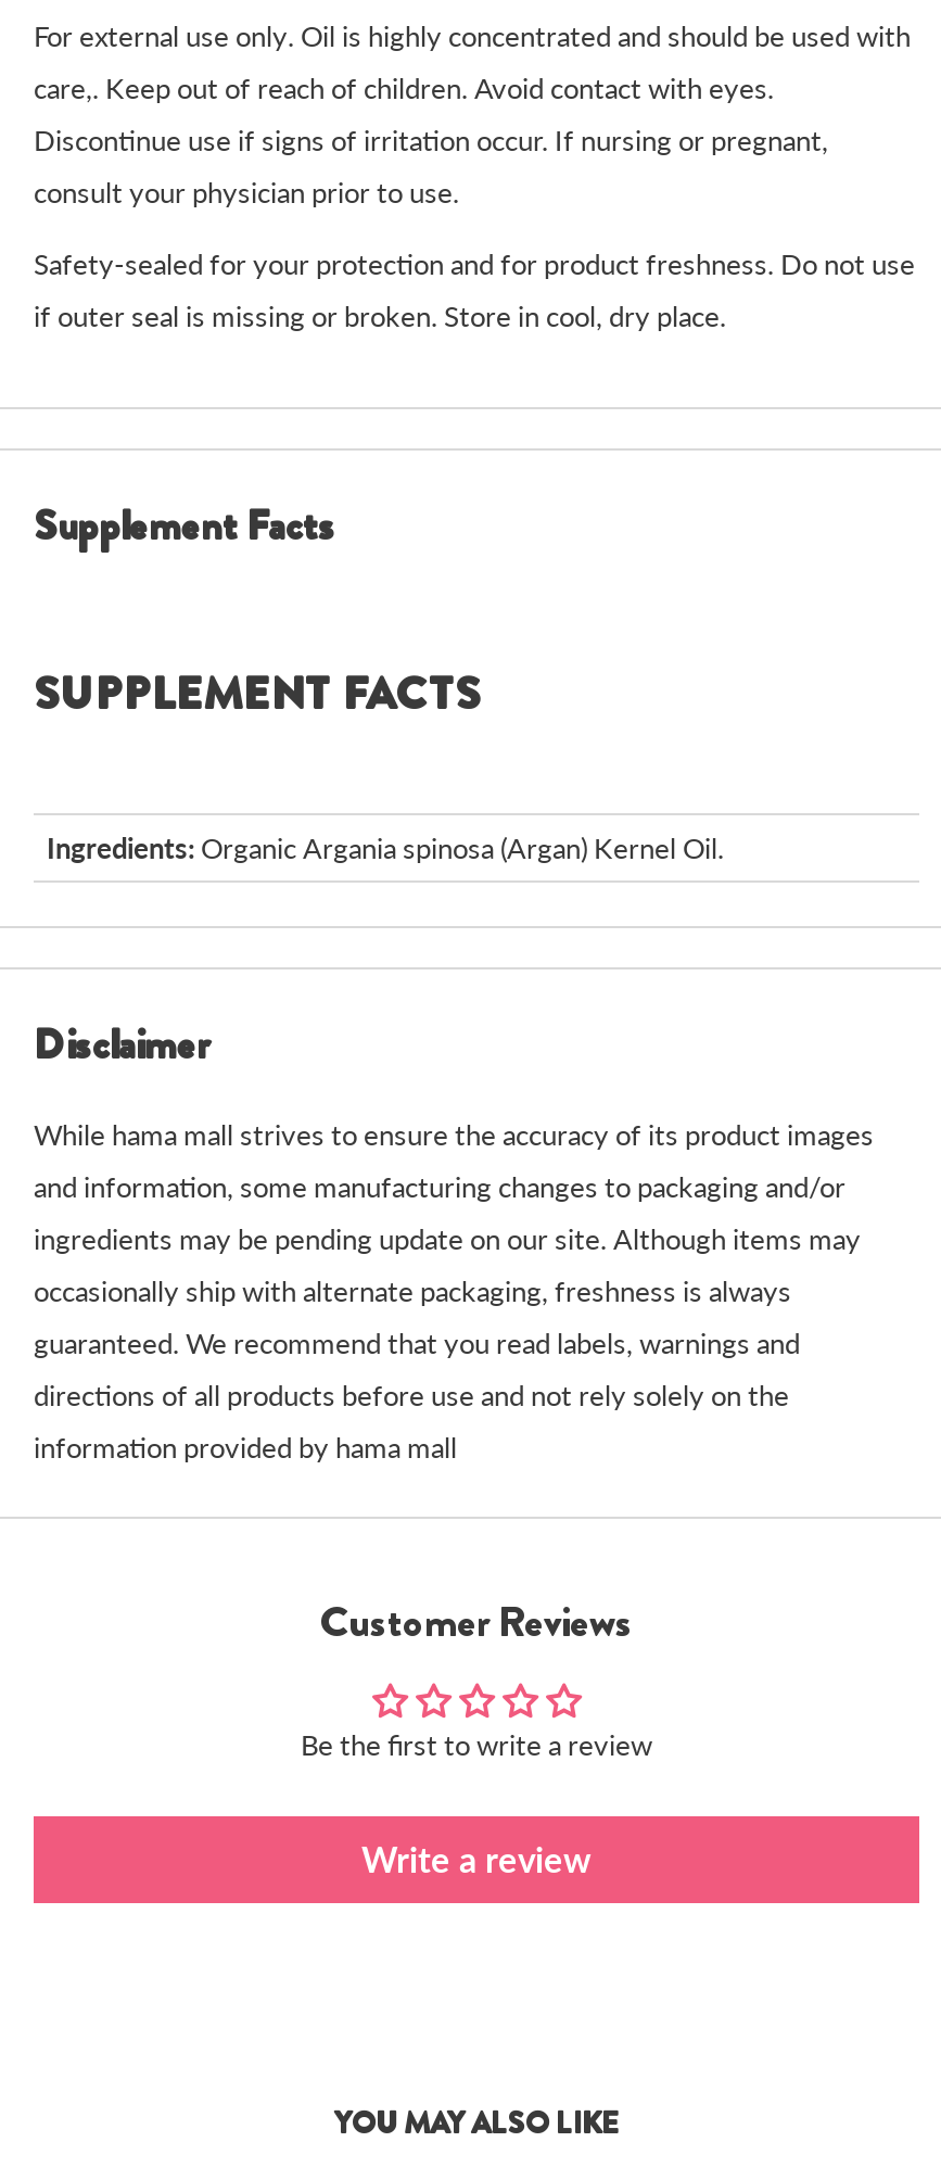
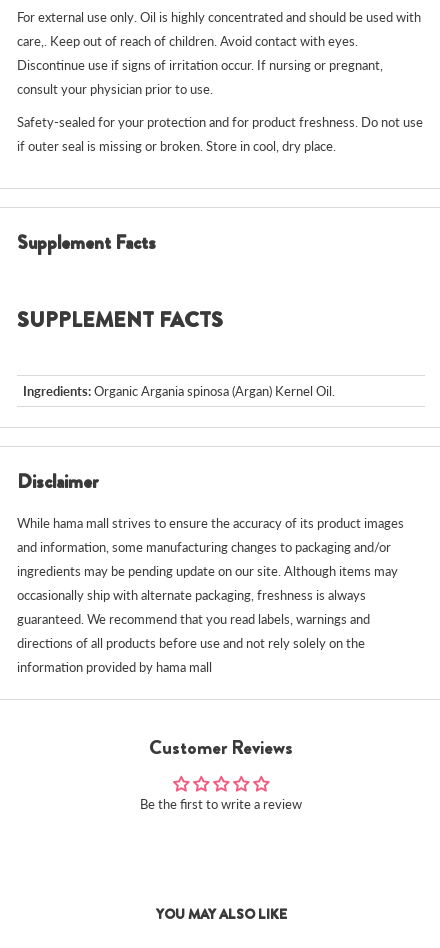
[361,1839,592,1880] Write a review -> none

